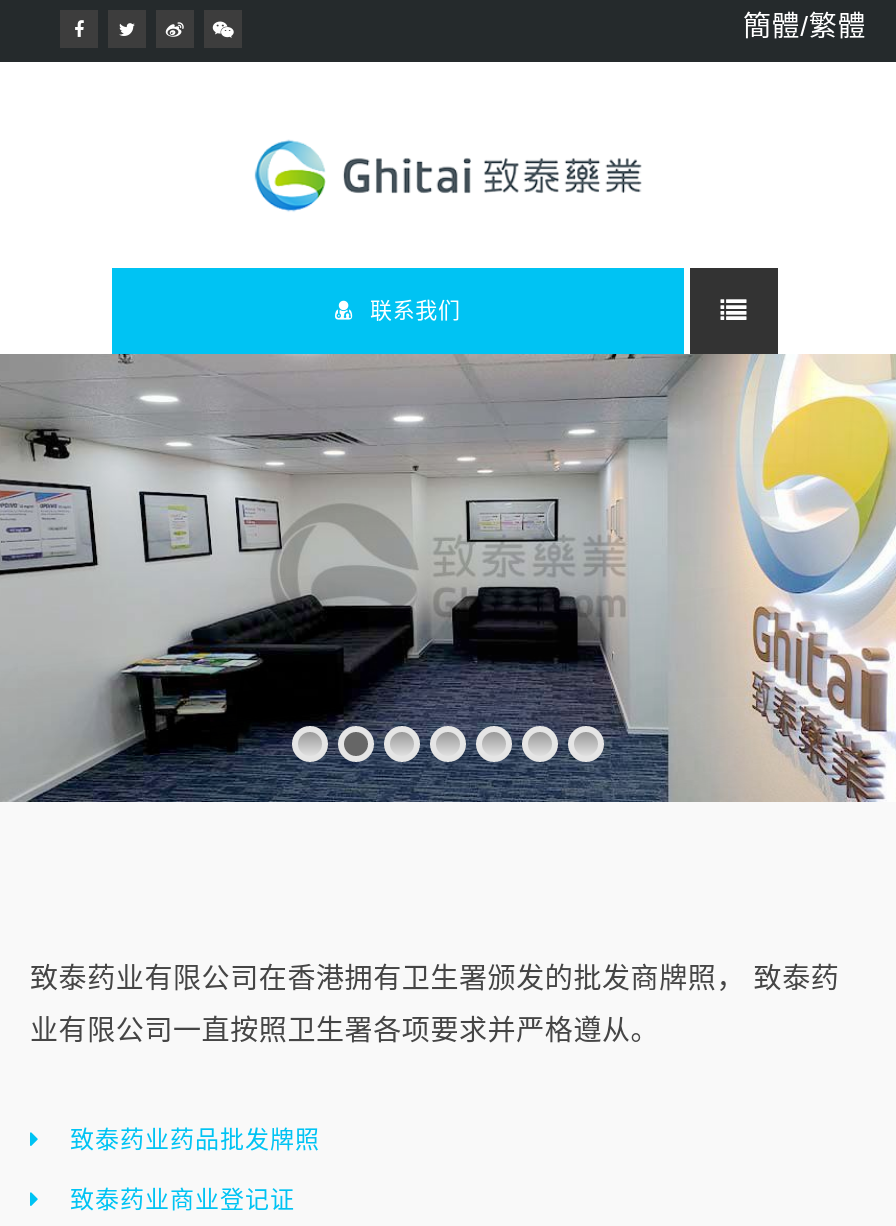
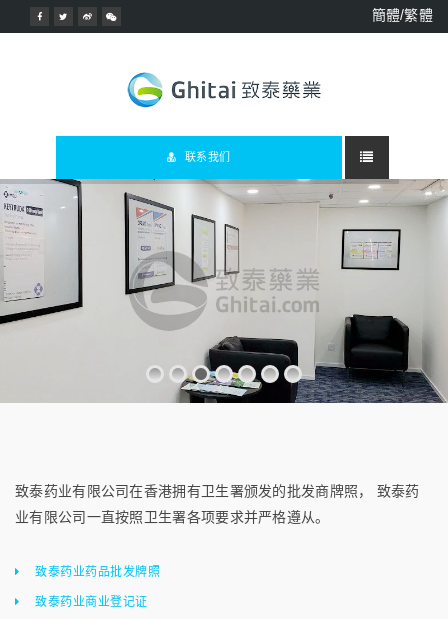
[6,352,890,804] [image] -> [3,178,445,404] [image]

